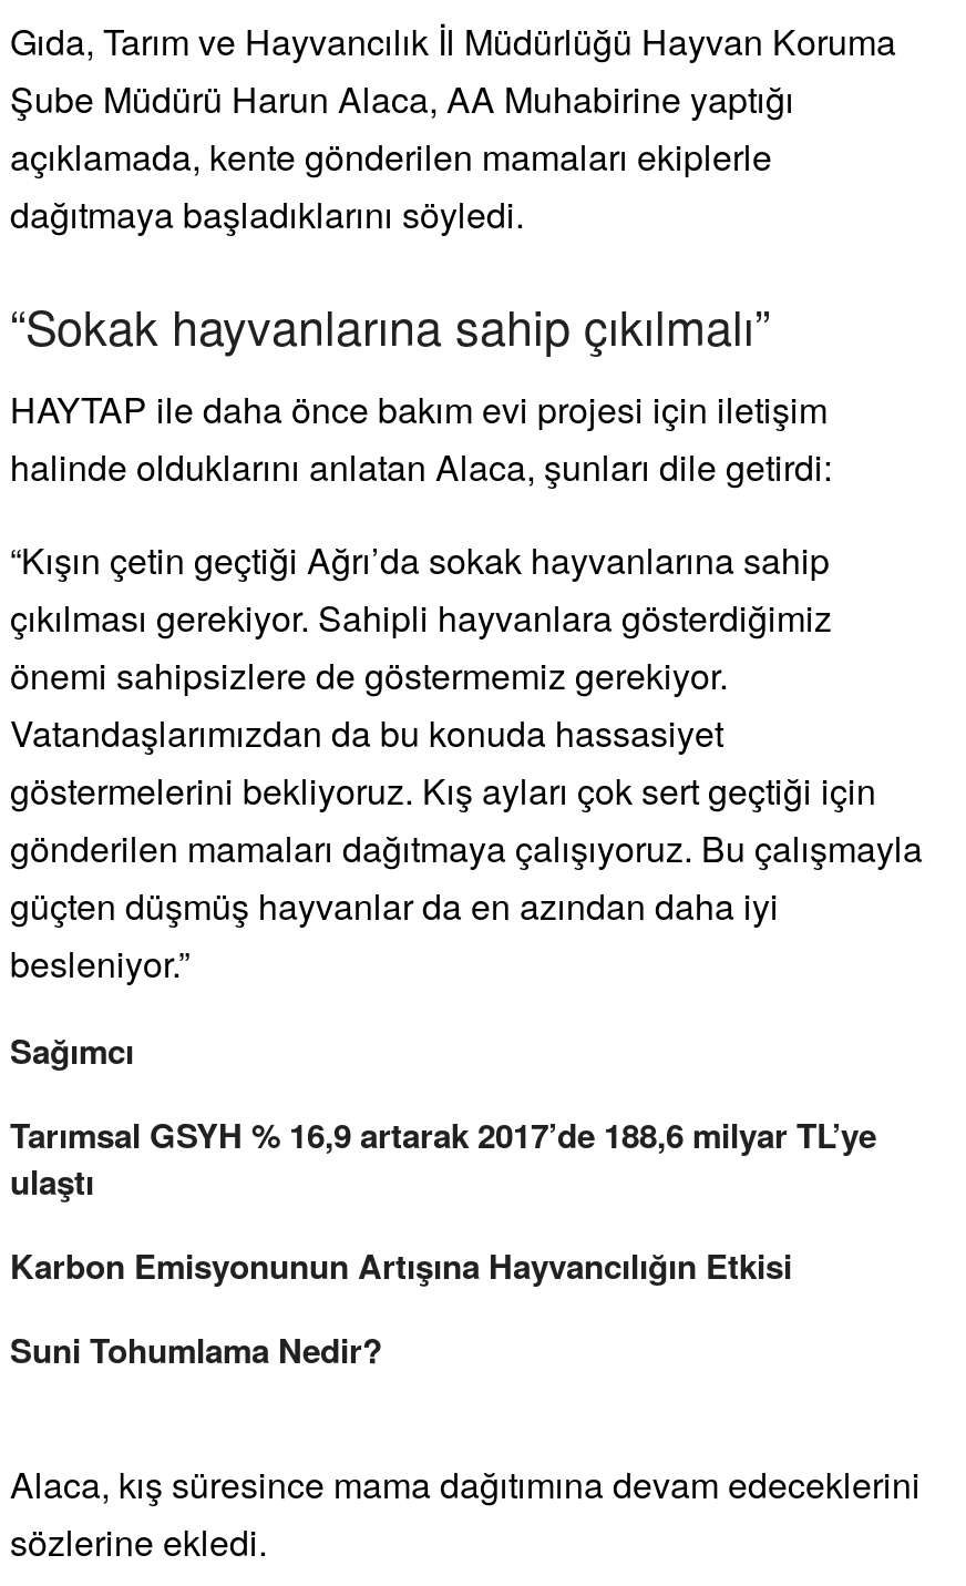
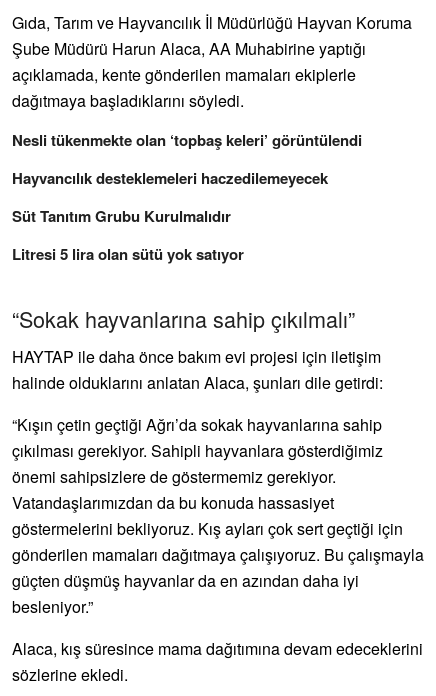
none -> [12,129,362,265] Nesli tükenmekte olan ‘topbaş keleri’ görüntülendi | Hayvancılık desteklemeleri haczedilemeyecek | Süt Tanıtım Grubu Kurulmalıdır | Litresi 5 lira olan sütü yok satıyor
moved [10,289,923,989] -> [12,302,424,618]: “Sokak hayvanlarına sahip çıkılmalı” | HAYTAP ile daha önce bakım evi projesi için iletişim | halinde olduklarını anlatan Alaca, şunları dile getirdi: | ... | güçten düşmüş hayvanlar da en azından daha iyi | besleniyor.”
[10,1027,876,1375] Sağımcı | Tarımsal GSYH % 16,9 artarak 2017’de 188,6 milyar TL’ye | ulaştı | Karbon Emisyonunun Artışına Hayvancılığın Etkisi | Suni Tohumlama Nedir? -> none

